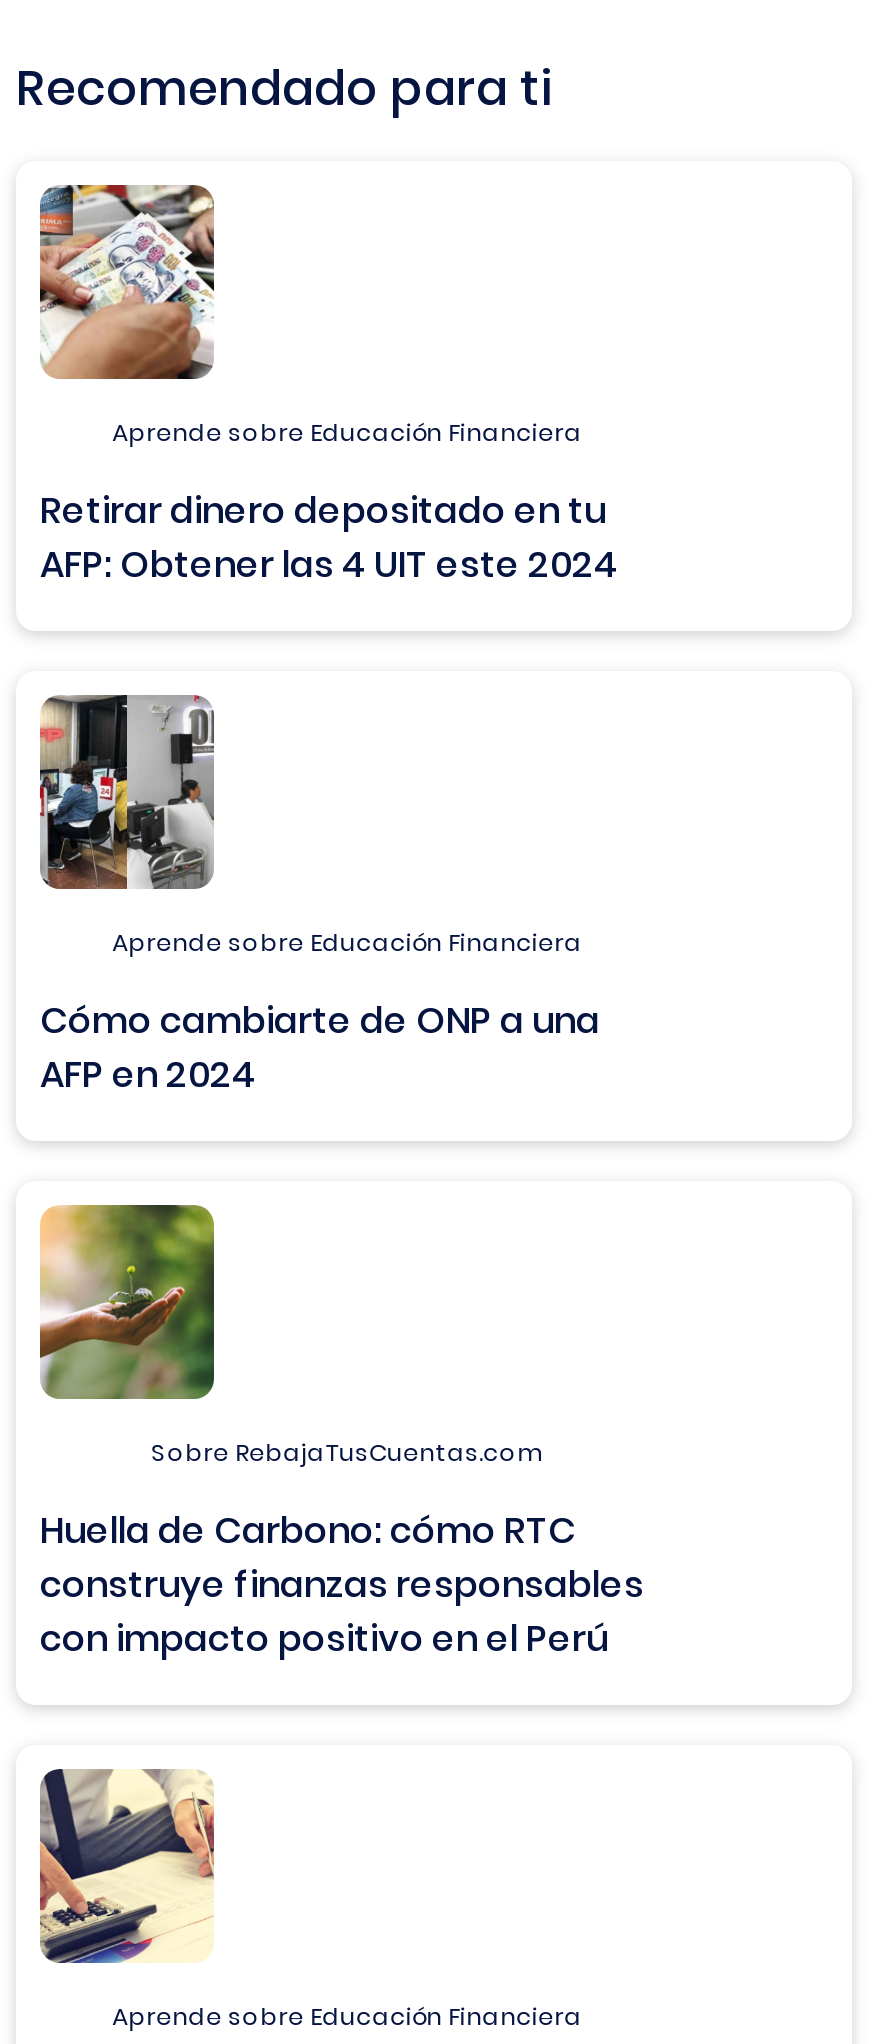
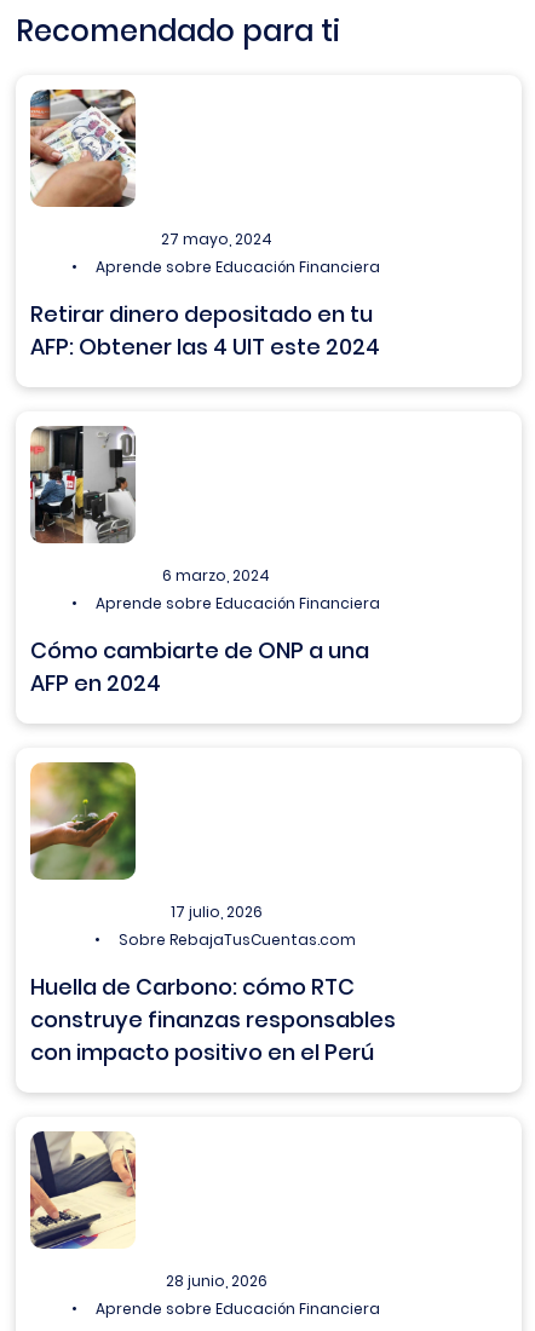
none -> [161,229,272,250] 27 mayo, 2024
none -> [162,565,270,586] 6 marzo, 2024
none -> [170,902,262,922] 17 julio, 2026
none -> [165,1271,267,1291] 28 junio, 2026

